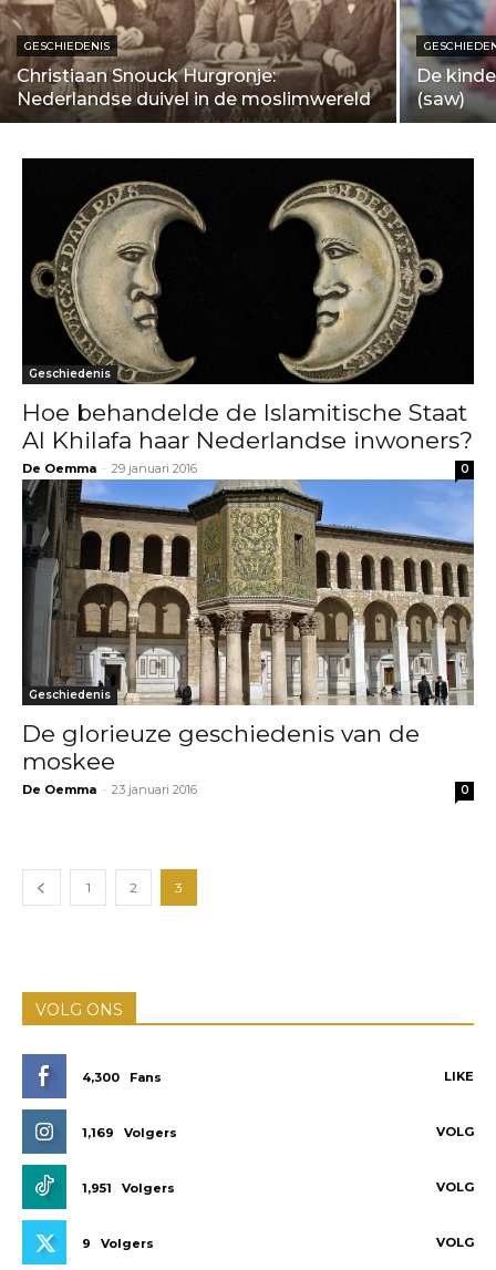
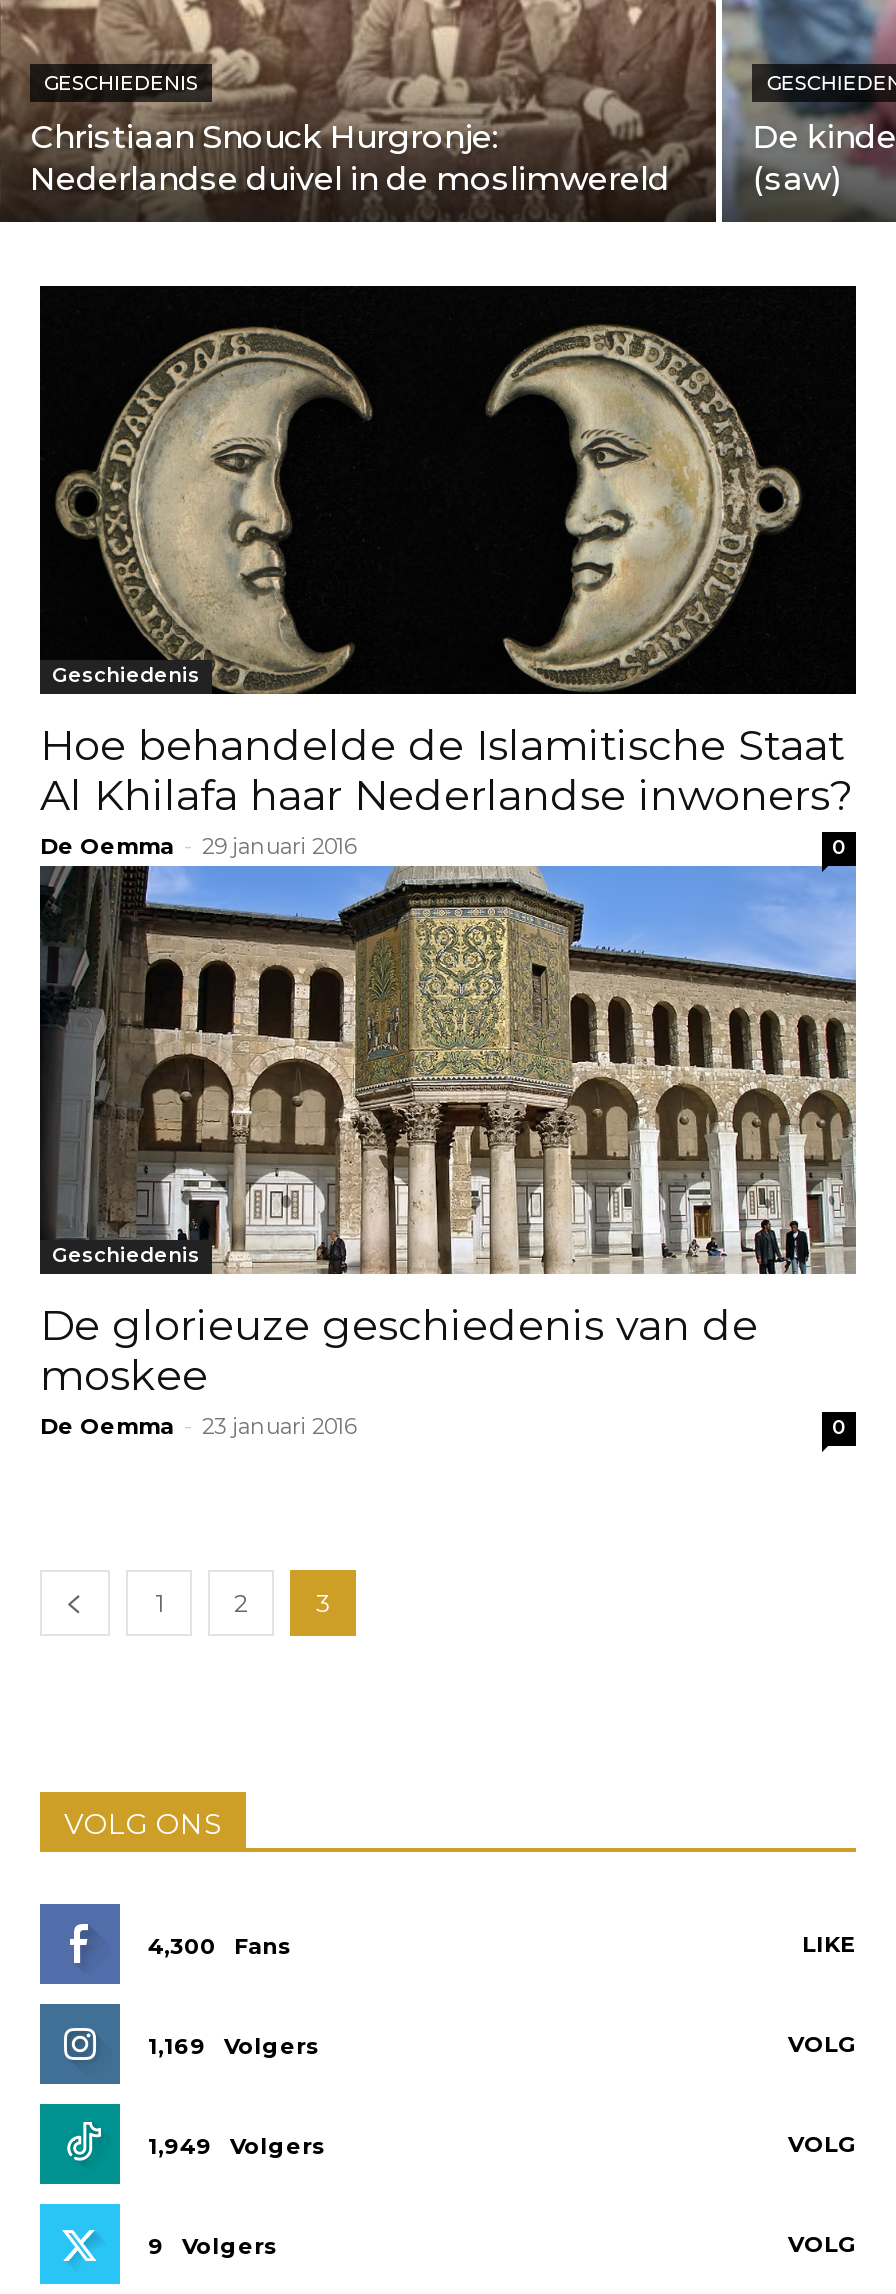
[82,1181,175,1196] 1,951 Volgers -> [148,2132,326,2160] 1,949 Volgers

